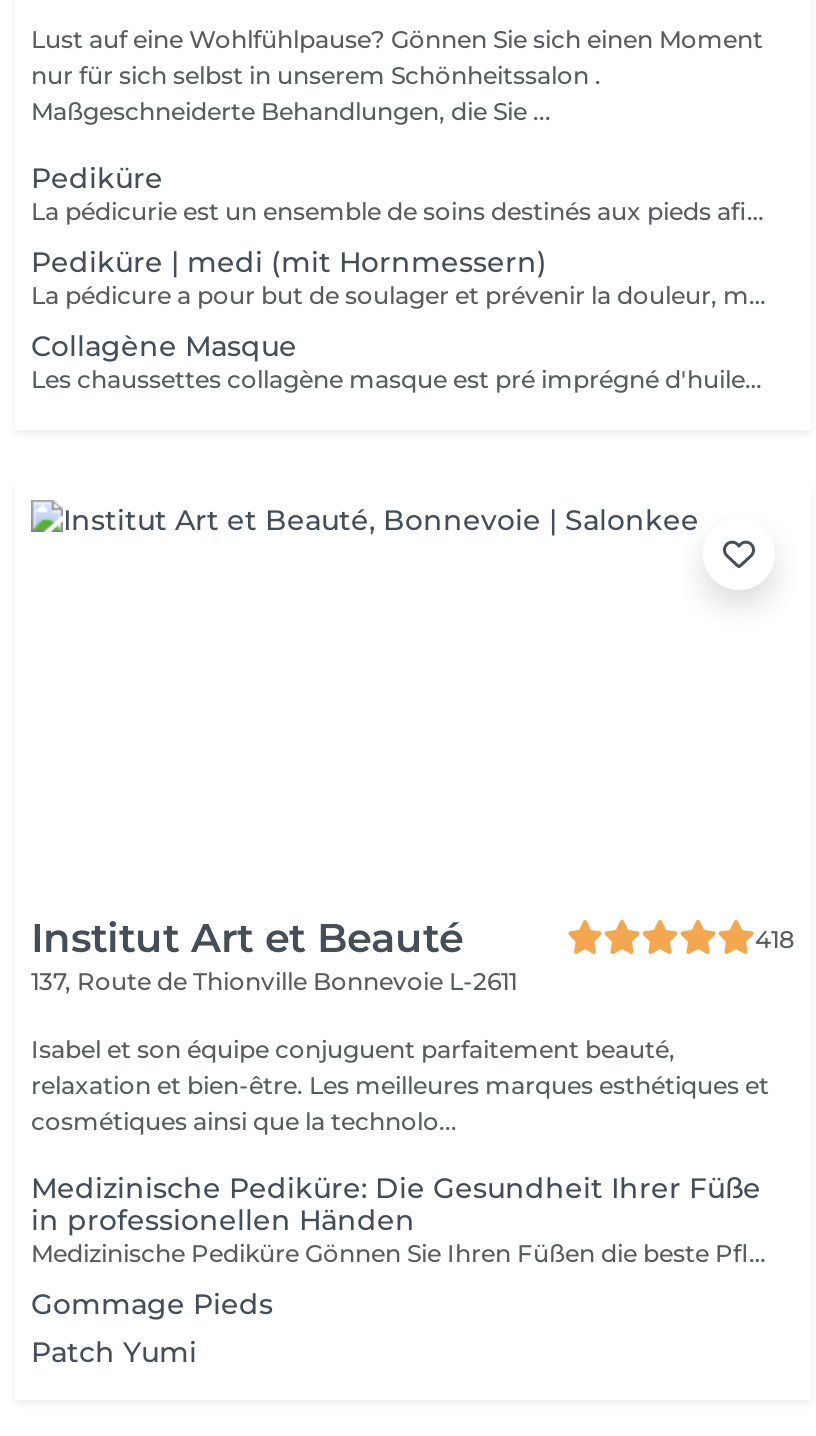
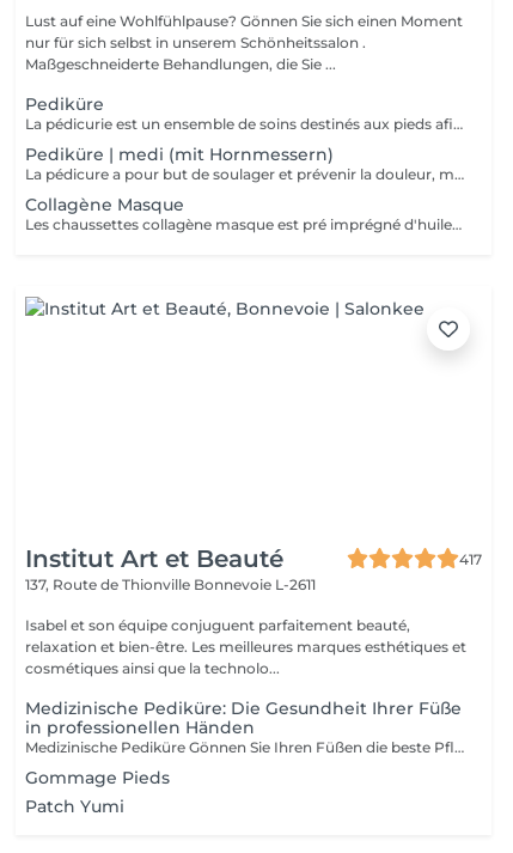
[755,924,795,954] 418 -> [459,550,482,568] 417

